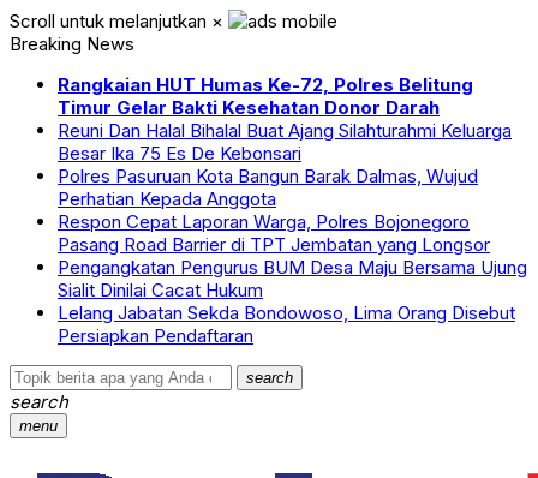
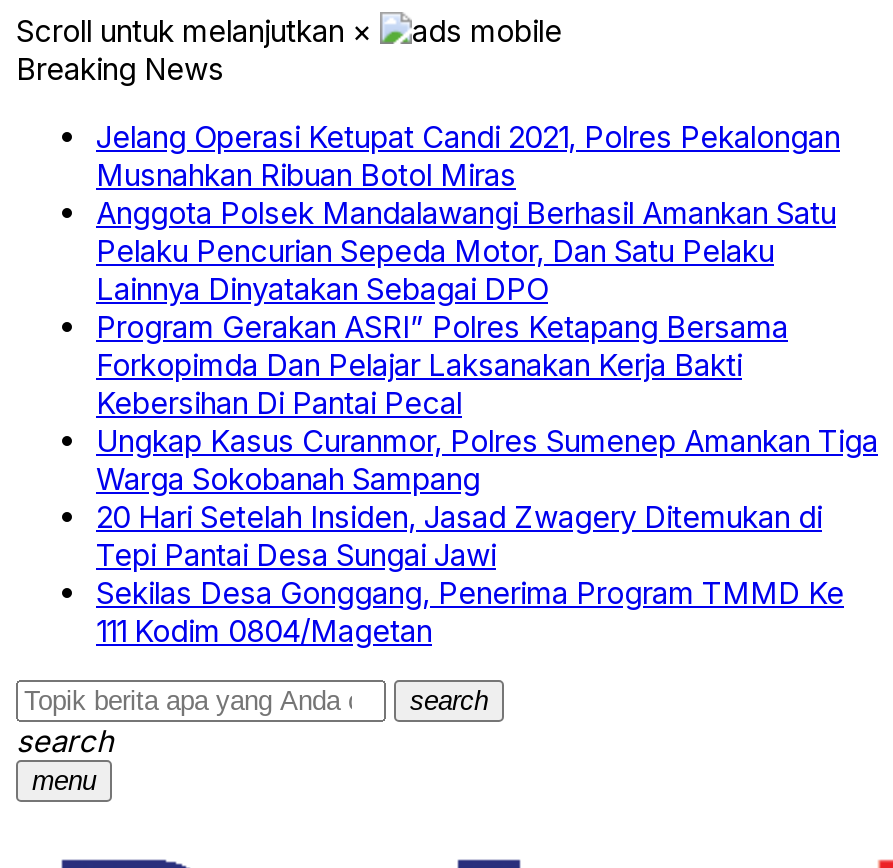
[58,73,527,347] Rangkaian HUT Humas Ke-72, Polres Belitung | Timur Gelar Bakti Kesehatan Donor Darah | Reuni Dan Halal Bihalal Buat Ajang Silahturahmi Keluarga | Besar Ika 75 Es De Kebonsari | Polres Pasuruan Kota Bangun Barak Dalmas, Wujud | Perhatian Kepada Anggota | Respon Cepat Laporan Warga, Polres Bojonegoro | Pasang Road Barrier di TPT Jembatan yang Longsor | Pengangkatan Pengurus BUM Desa Maju Bersama Ujung | Sialit Dinilai Cacat Hukum | Lelang Jabatan Sekda Bondowoso, Lima Orang Disebut | Persiapkan Pendaftaran -> [96,118,878,650] Jelang Operasi Ketupat Candi 2021, Polres Pekalongan | Musnahkan Ribuan Botol Miras | Anggota Polsek Mandalawangi Berhasil Amankan Satu | Pelaku Pencurian Sepeda Motor, Dan Satu Pelaku | Lainnya Dinyatakan Sebagai DPO | Program Gerakan ASRI” Polres Ketapang Bersama | Forkopimda Dan Pelajar Laksanakan Kerja Bakti | Kebersihan Di Pantai Pecal | Ungkap Kasus Curanmor, Polres Sumenep Amankan Tiga | Warga Sokobanah Sampang | 20 Hari Setelah Insiden, Jasad Zwagery Ditemukan di | Tepi Pantai Desa Sungai Jawi | Sekilas Desa Gonggang, Penerima Program TMMD Ke | 111 Kodim 0804/Magetan

